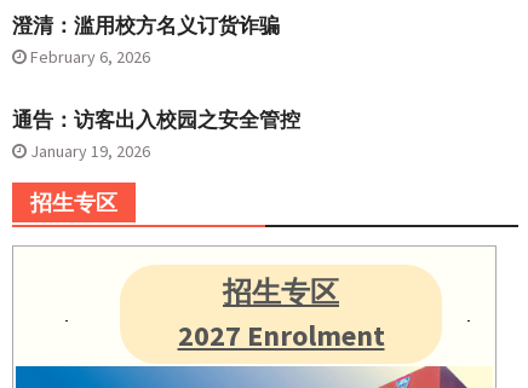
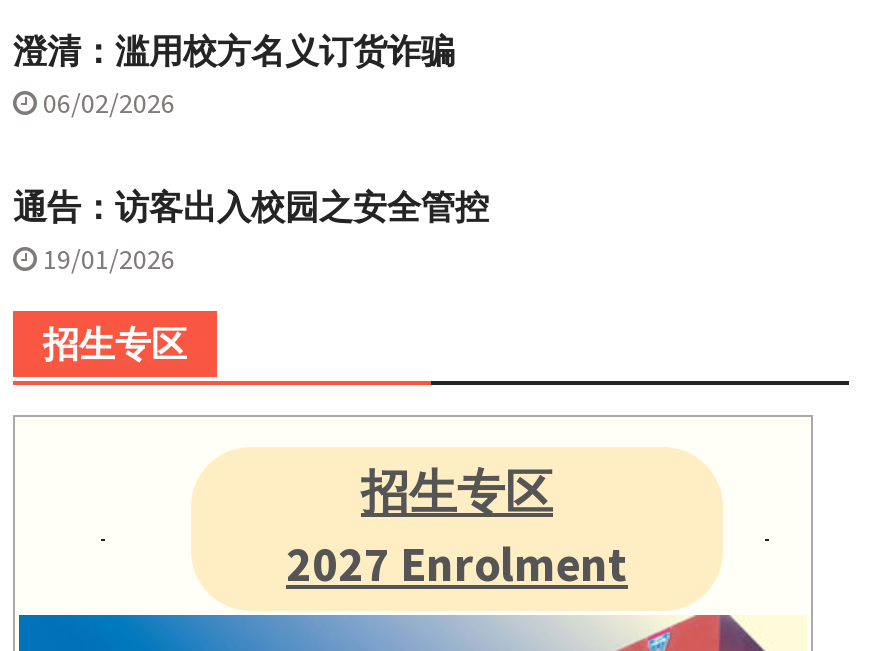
[30,45,150,67] February 6, 2026 -> [43,84,175,120] 06/02/2026
[30,140,150,161] January 19, 2026 -> [43,240,175,276] 19/01/2026

